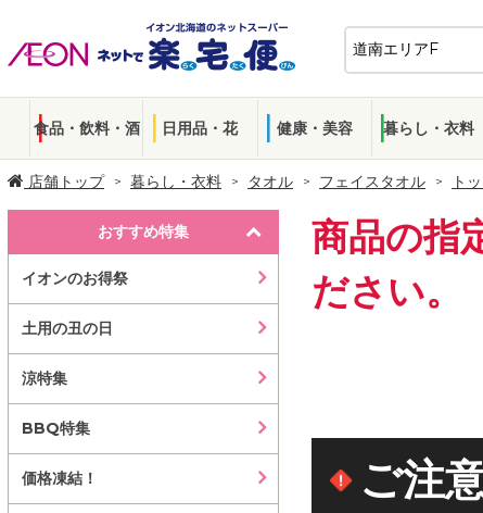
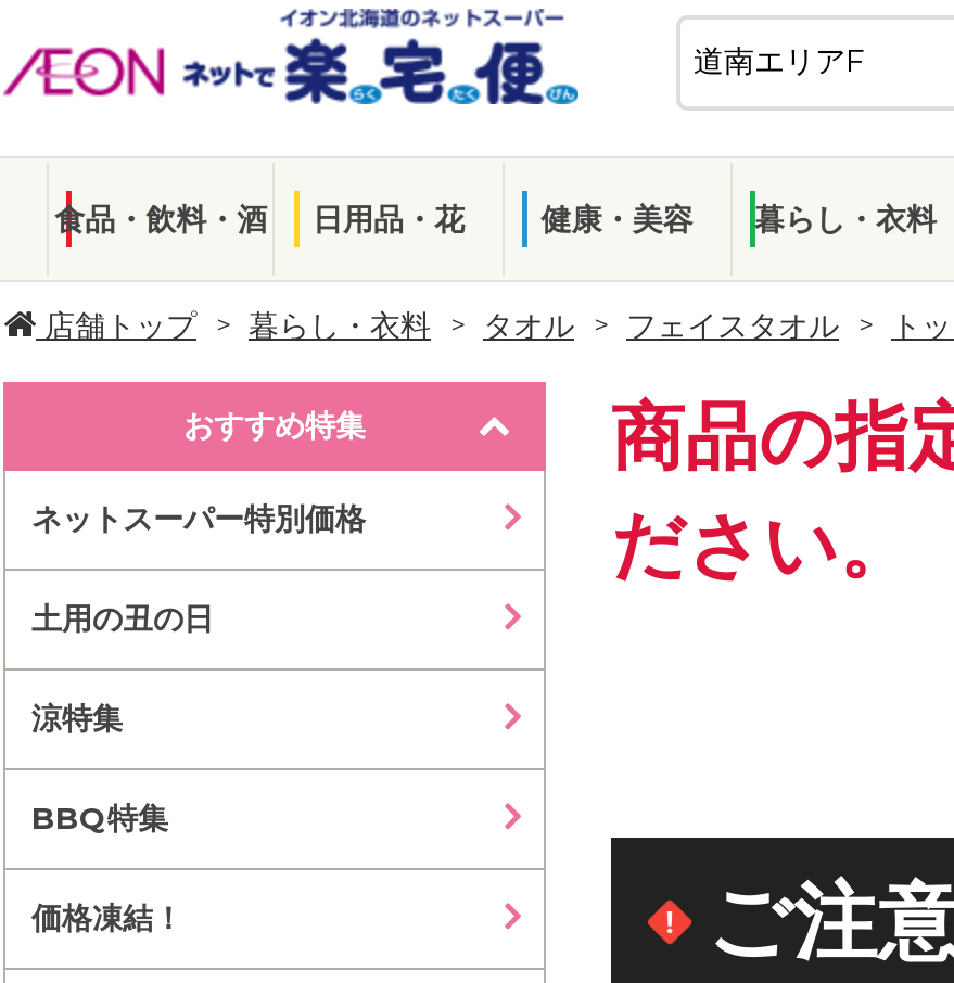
[22,268,128,288] イオンのお得祭 -> [31,499,366,538] ネットスーパー特別価格

